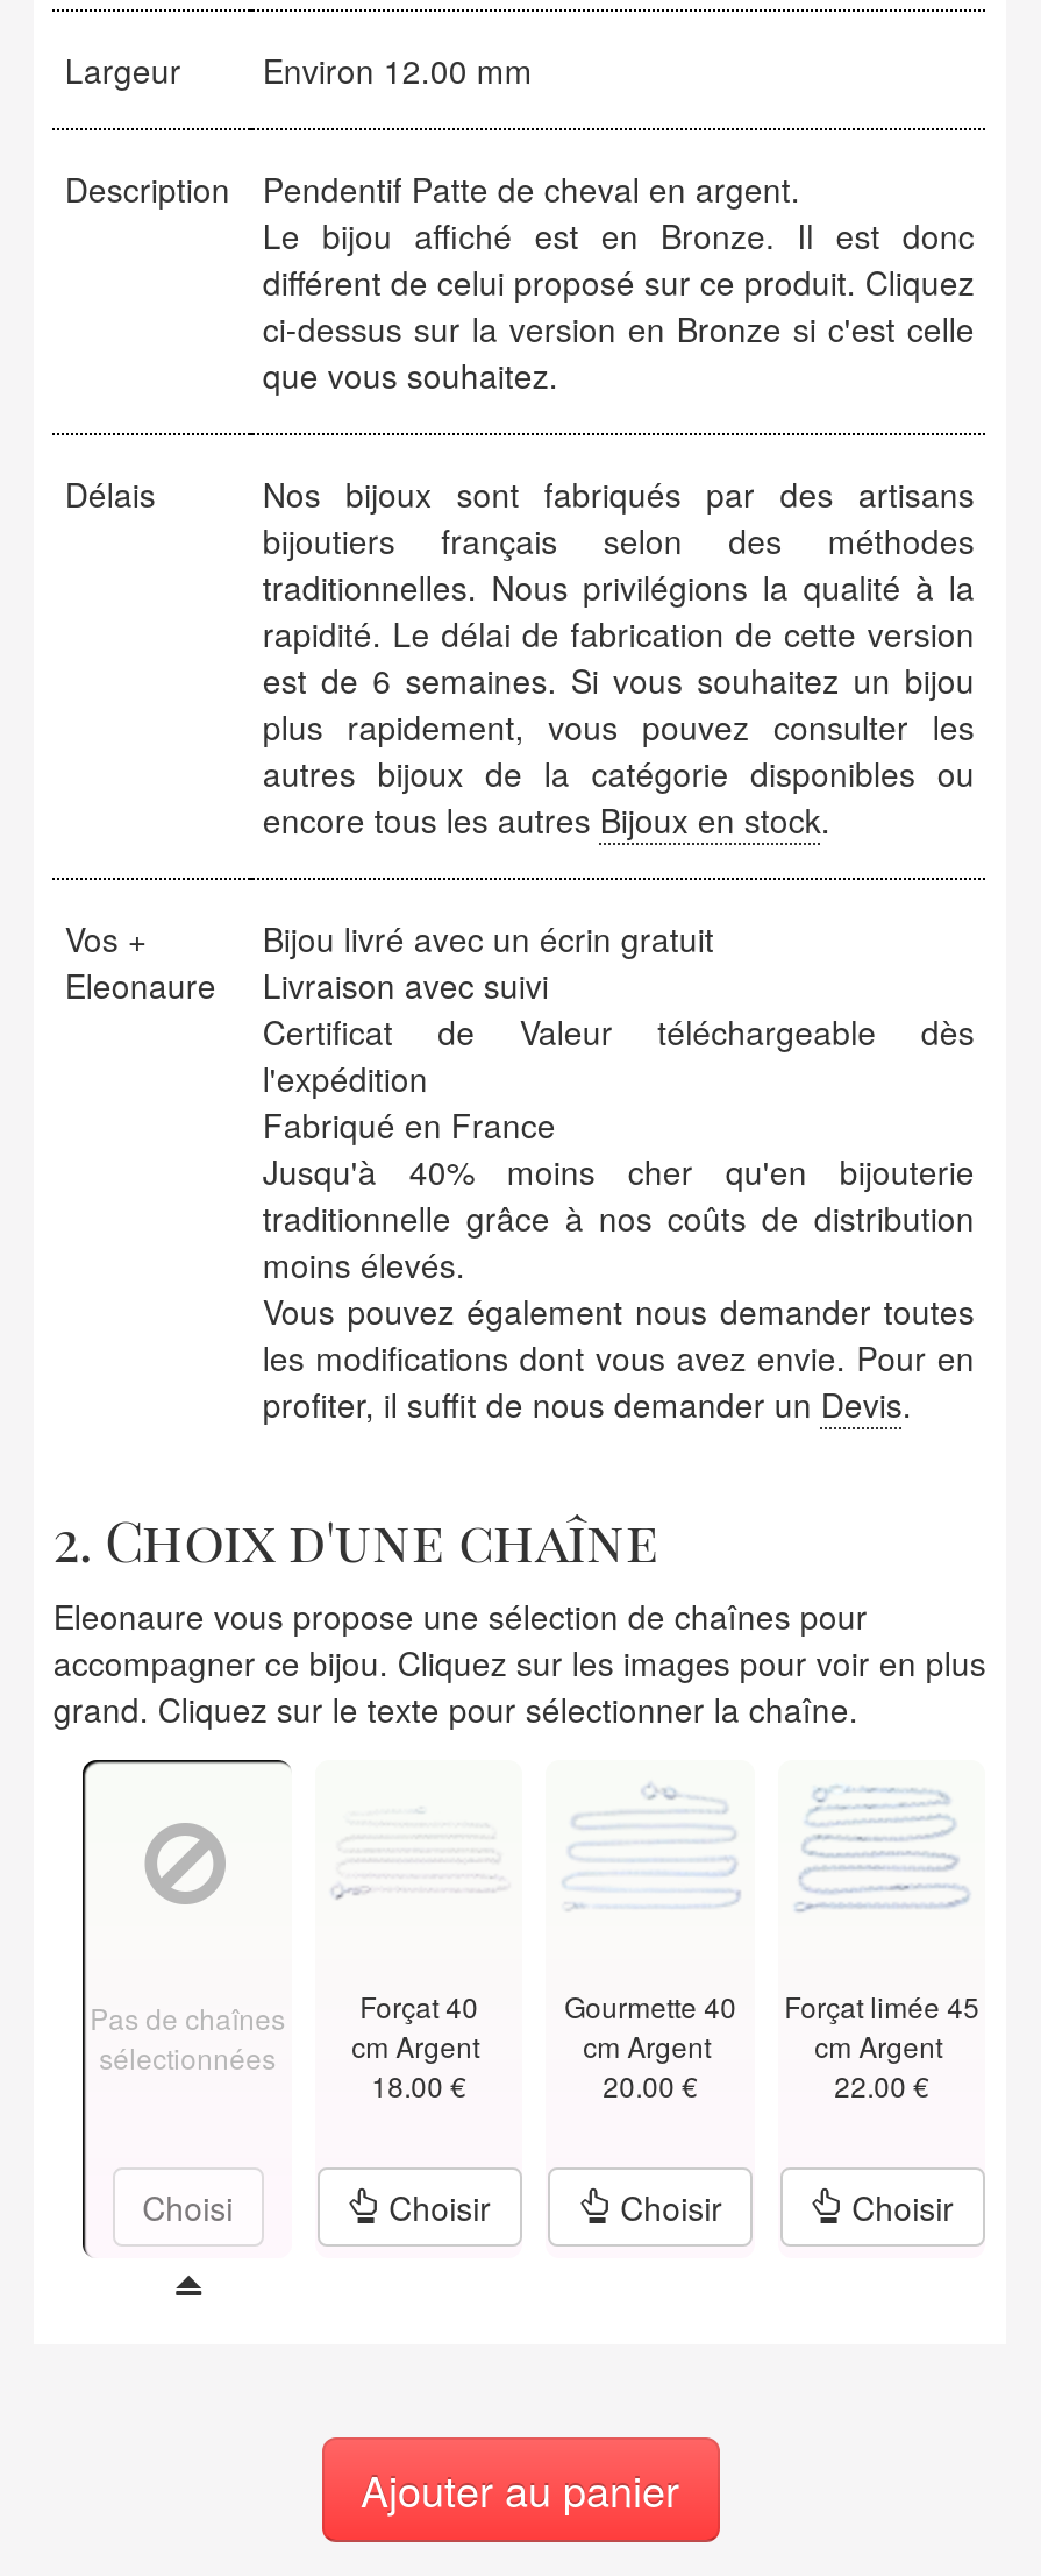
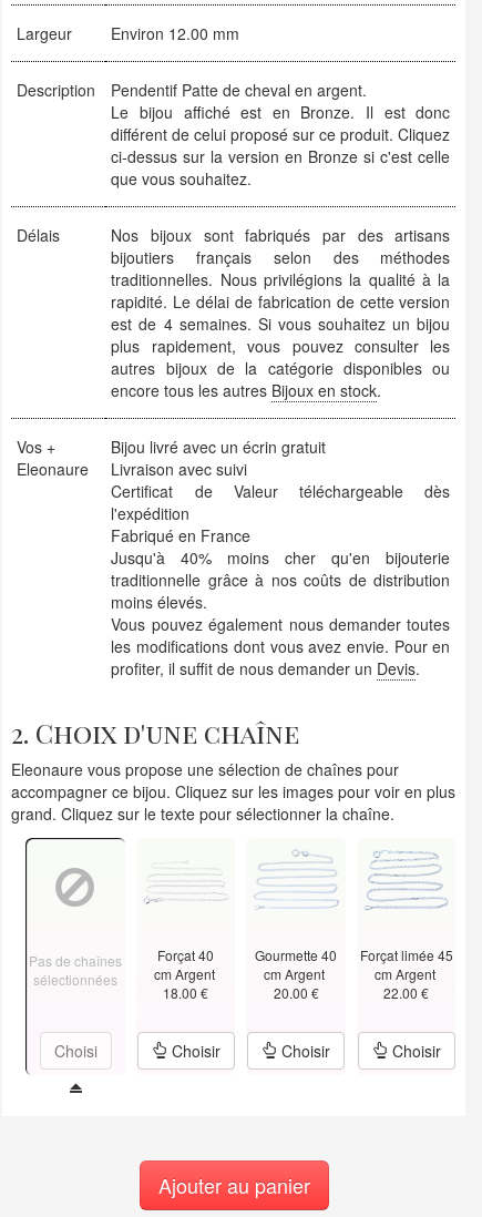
[263,657,974,703] est de 6 semaines. Si vous souhaitez un bijou -> [111,313,450,335] est de 4 semaines. Si vous souhaitez un bijou

